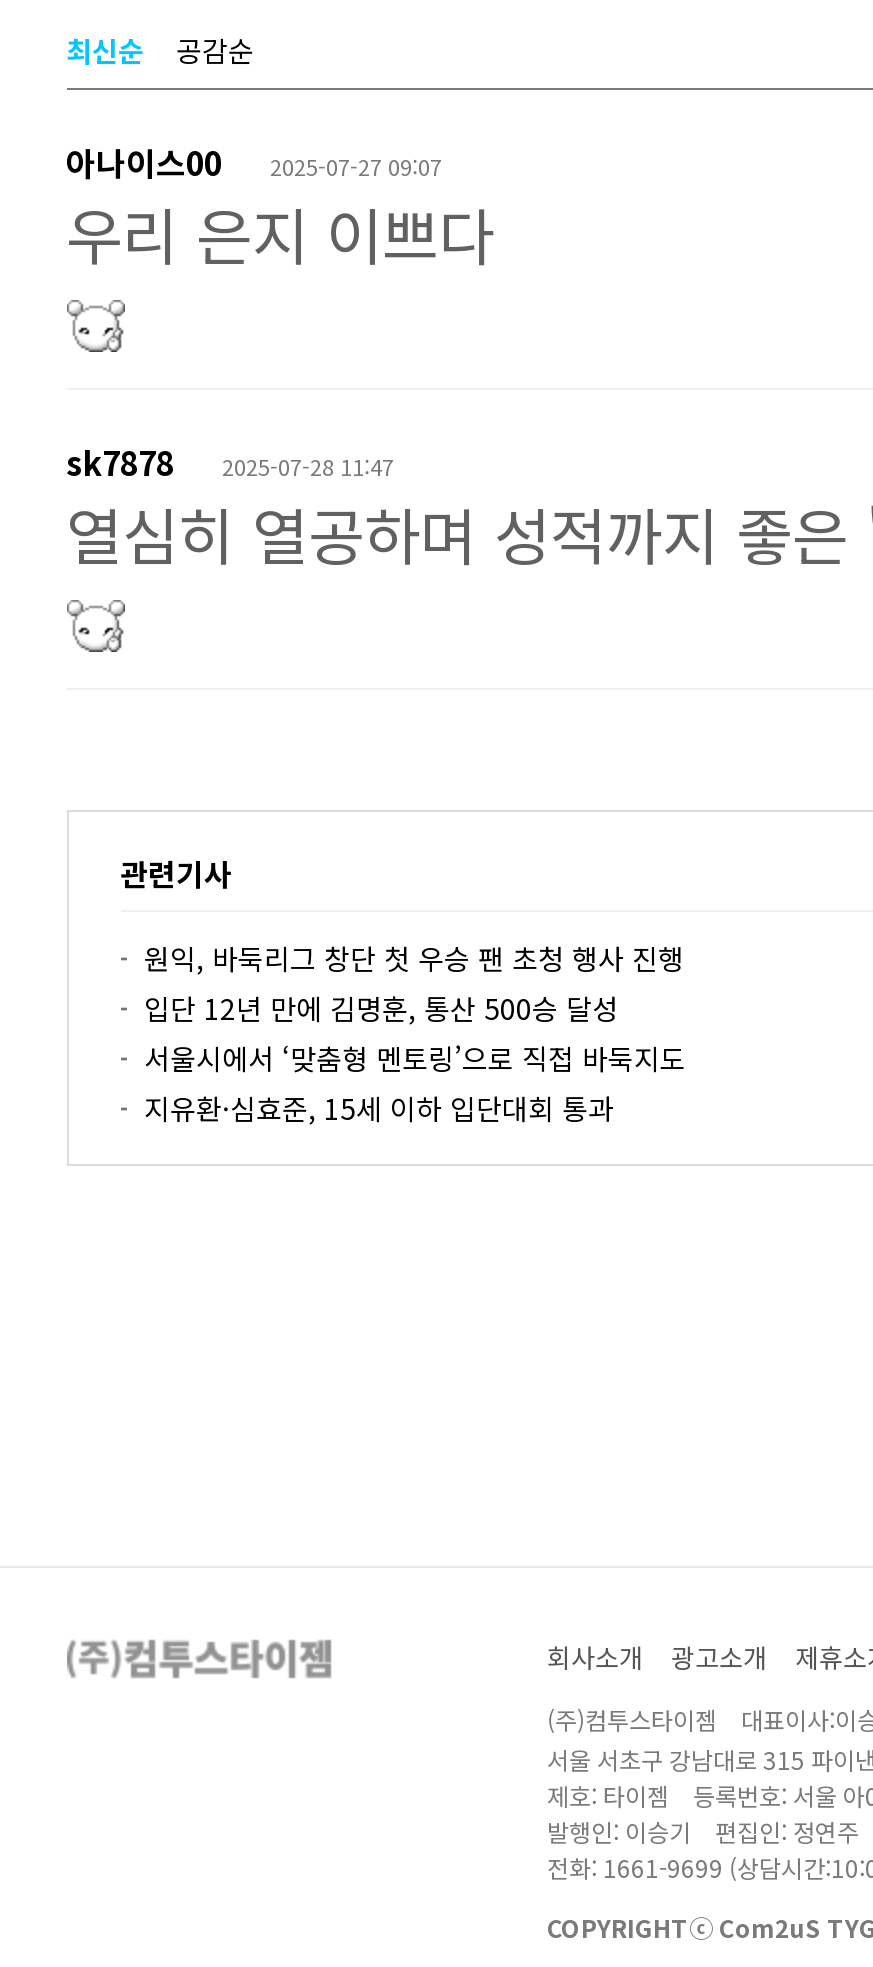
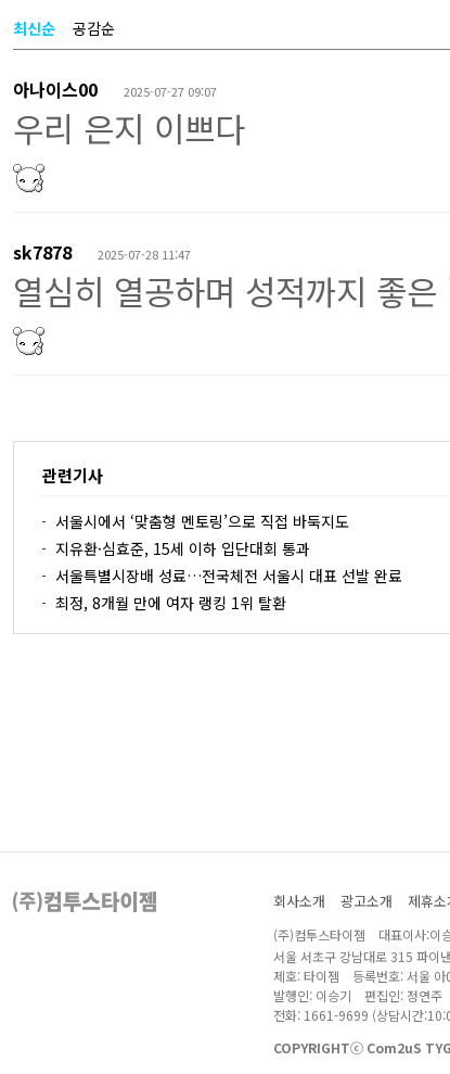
[144,938,684,1028] 원익, 바둑리그 창단 첫 우승 팬 초청 행사 진행 | 입단 12년 만에 김명훈, 통산 500승 달성 -> none
moved [144,1038,686,1128] -> [55,510,349,559]: 서울시에서 ‘맞춤형 멘토링’으로 직접 바둑지도 | 지유환·심효준, 15세 이하 입단대회 통과
none -> [55,565,402,614] 서울특별시장배 성료…전국체전 서울시 대표 선발 완료 | 최정, 8개월 만에 여자 랭킹 1위 탈환

